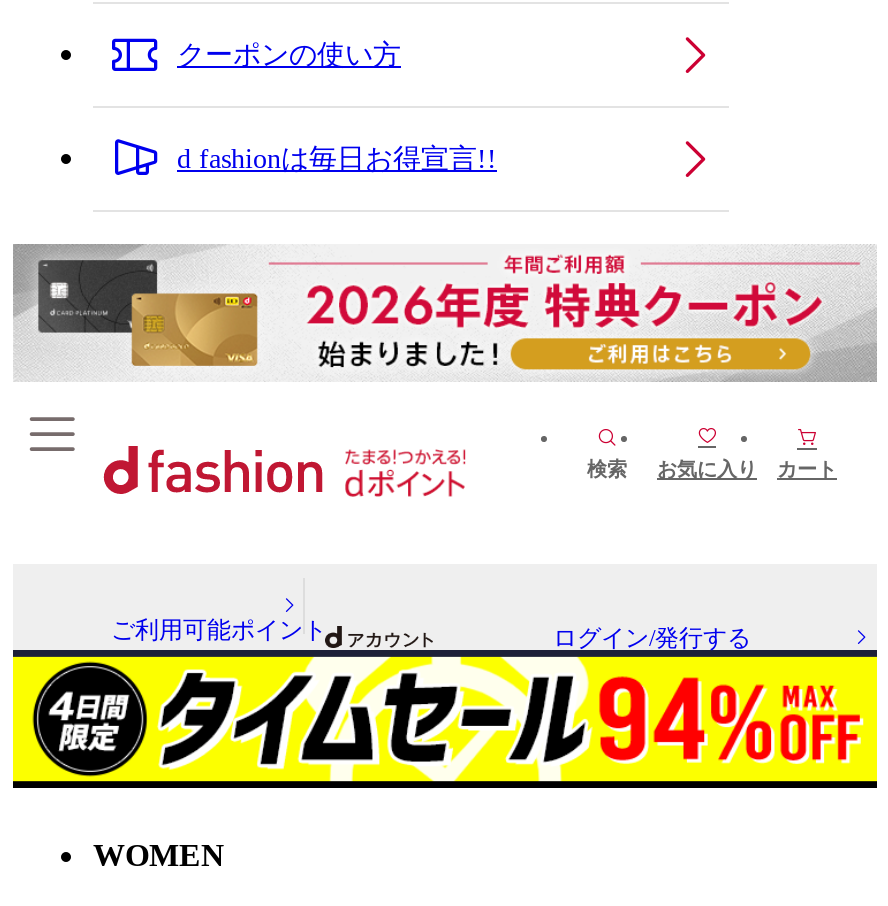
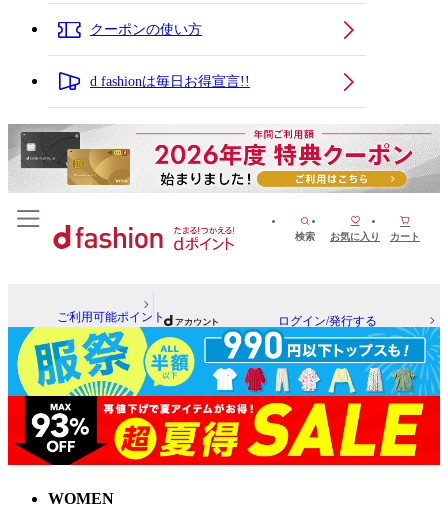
[11,648,879,790] [image] -> [7,326,441,466] [image]

